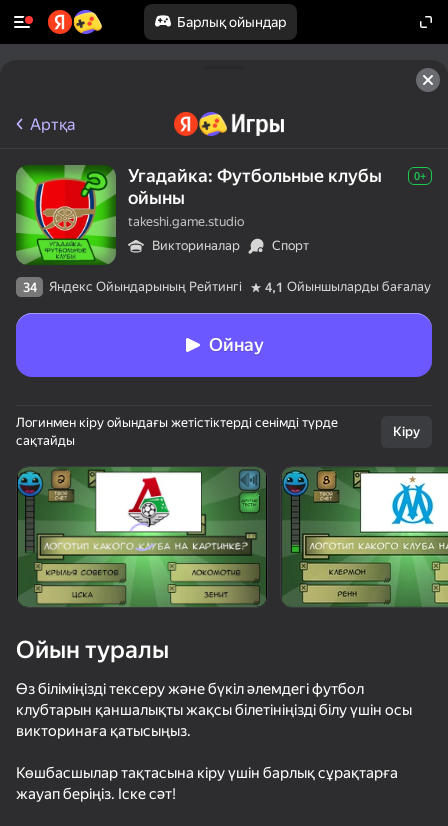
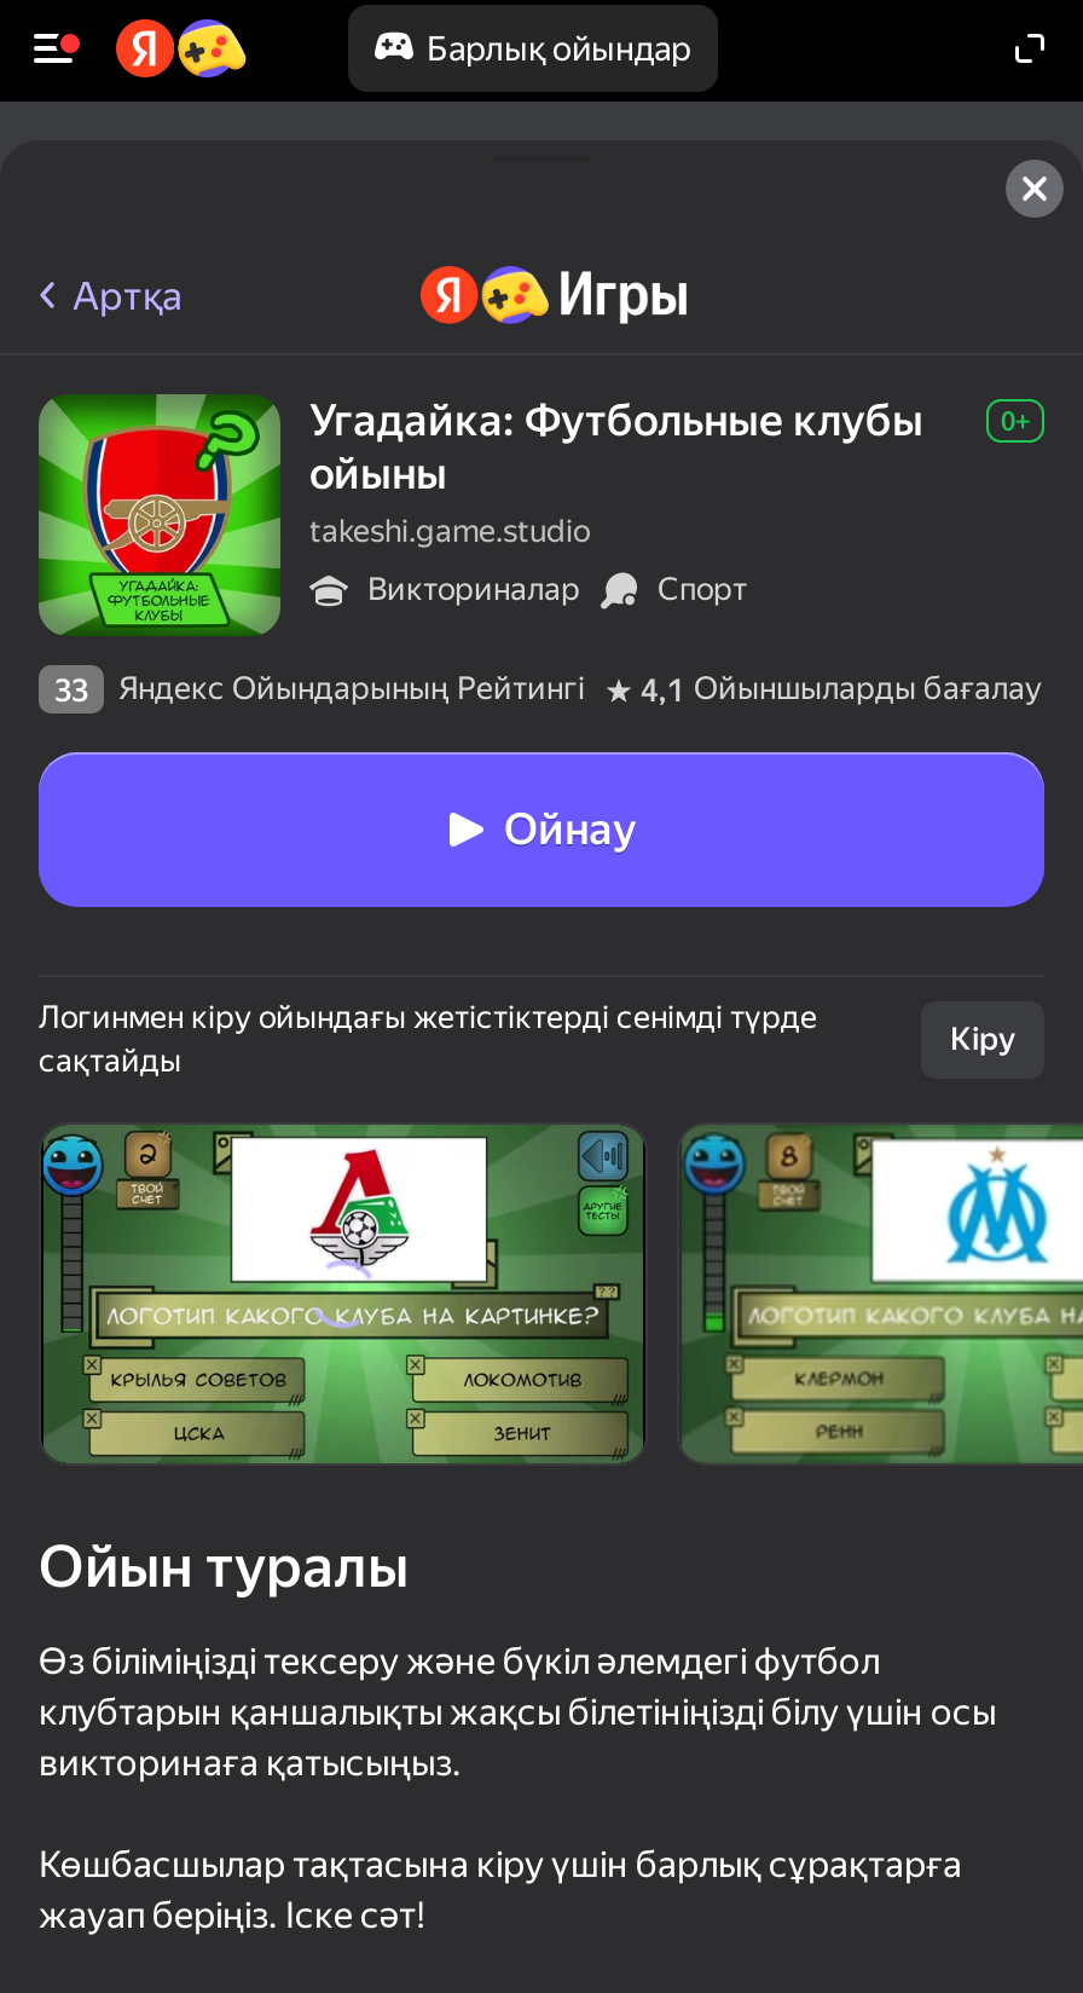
[22,279,431,294] 34 Яндекс Ойындарының Рейтингі 4,1 Ойыншыларды бағалау -> [54,670,1042,707] 33 Яндекс Ойындарының Рейтингі 4,1 Ойыншыларды бағалау

